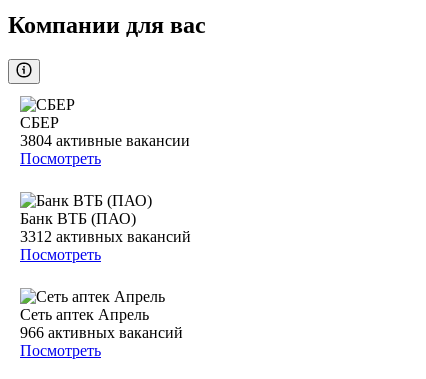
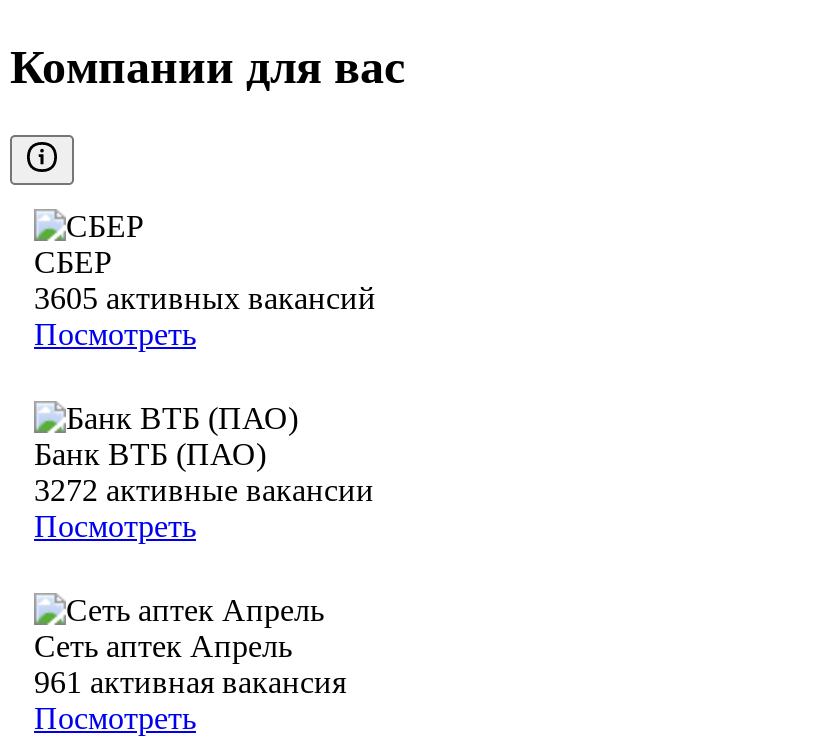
[20,132,190,149] 3804 активные вакансии -> [34,282,376,316] 3605 активных вакансий
[20,228,191,245] 3312 активных вакансий -> [34,474,374,508] 3272 активные вакансии
[20,324,183,341] 966 активных вакансий -> [34,666,346,700] 961 активная вакансия

